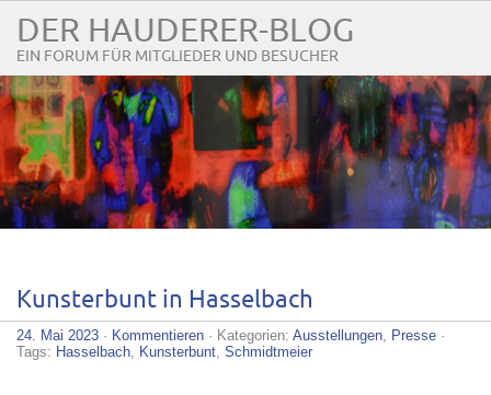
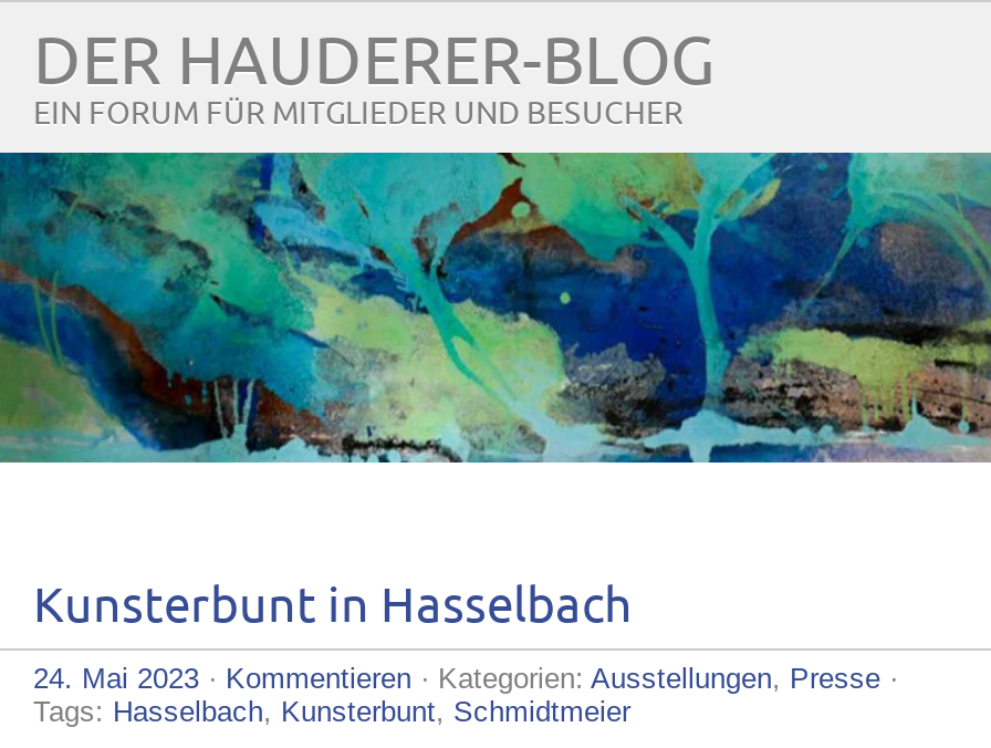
[3,74,488,230] [image] -> [7,150,984,465] [image]

